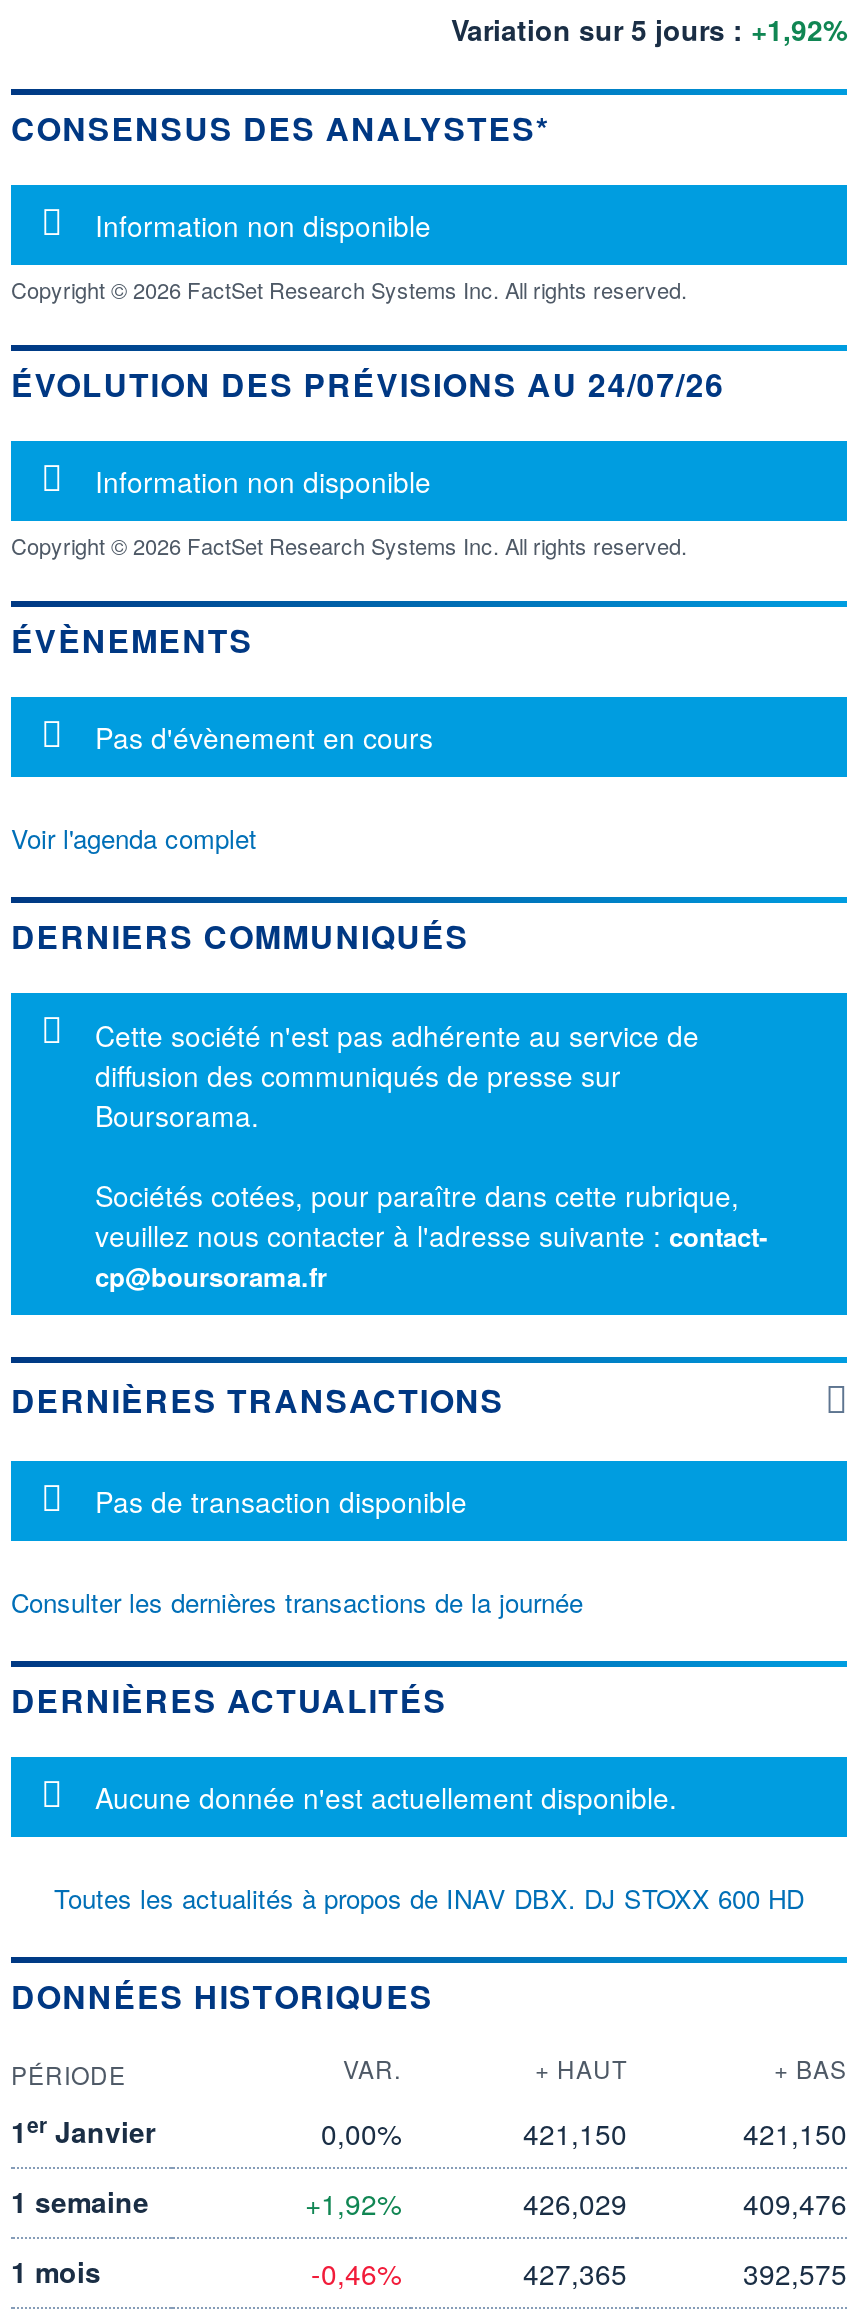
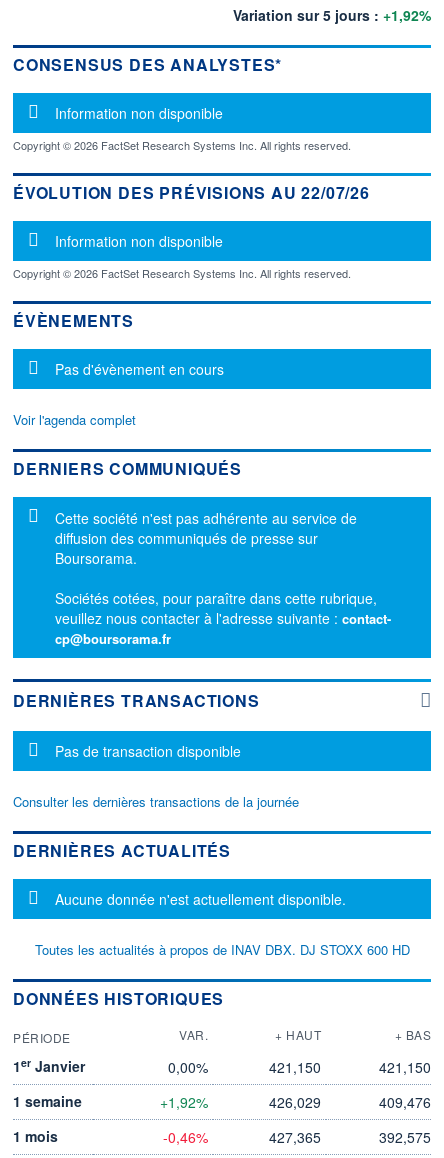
[11,361,725,407] ÉVOLUTION DES PRÉVISIONS AU 24/07/26 -> [13,181,370,204] ÉVOLUTION DES PRÉVISIONS AU 22/07/26

